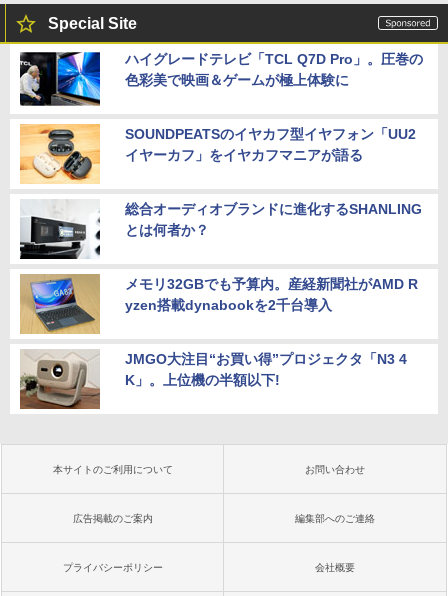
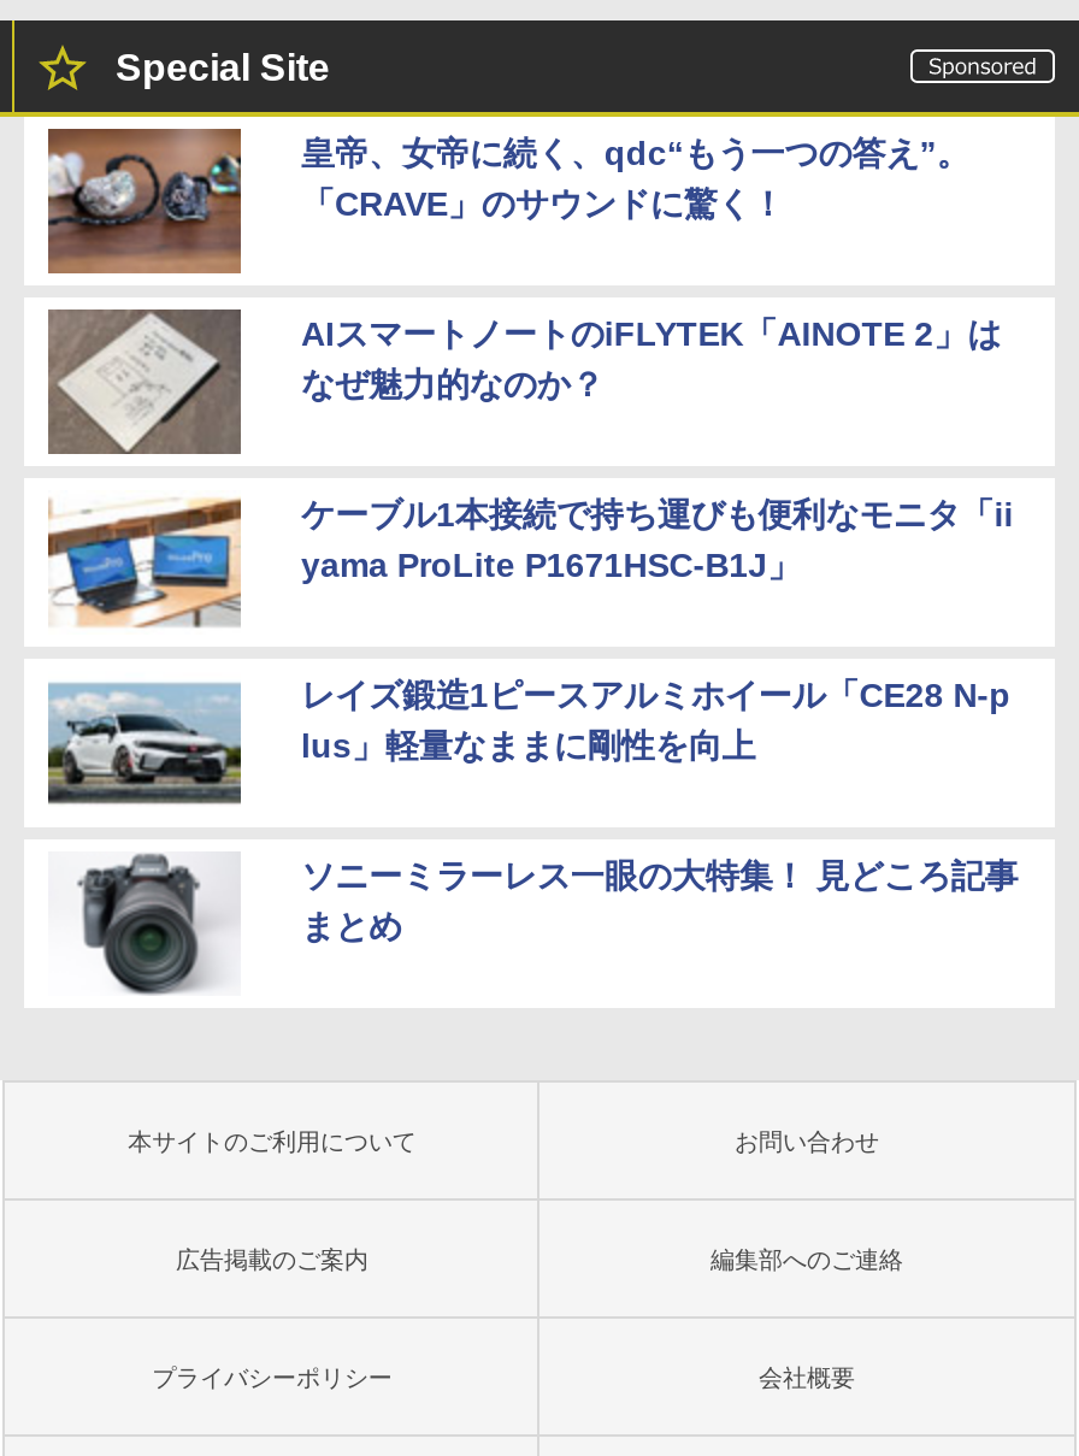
[19,49,423,109] [image] | ハイグレードテレビ「TCL Q7D Pro」。圧巻の | 色彩美で映画＆ゲームが極上体験に -> [46,126,970,276] [image] | 皇帝、女帝に続く、qdc“もう一つの答え”。 | 「CRAVE」のサウンドに驚く！
[19,123,416,184] [image] | SOUNDPEATSのイヤカフ型イヤフォン「UU2 | イヤーカフ」をイヤカフマニアが語る -> [46,307,1001,456] [image] | AIスマートノートのiFLYTEK「AINOTE 2」は | なぜ魅力的なのか？
[19,200,422,260] [image] | 総合オーディオブランドに進化するSHANLING | とは何者か？ -> [46,495,1013,635] [image] | ケーブル1本接続で持ち運びも便利なモニタ「ii | yama ProLite P1671HSC-B1J」
[19,273,418,335] [image] | メモリ32GBでも予算内。産経新聞社がAMD R | yzen搭載dynabookを2千台導入 -> [46,671,1011,815] [image] | レイズ鍛造1ピースアルミホイール「CE28 N-p | lus」軽量なままに剛性を向上
[19,349,407,410] [image] | JMGO大注目“お買い得”プロジェクタ「N3 4 | K」。上位機の半額以下! -> [48,854,1018,996] [image] | ソニーミラーレス一眼の大特集！ 見どころ記事 | まとめ

